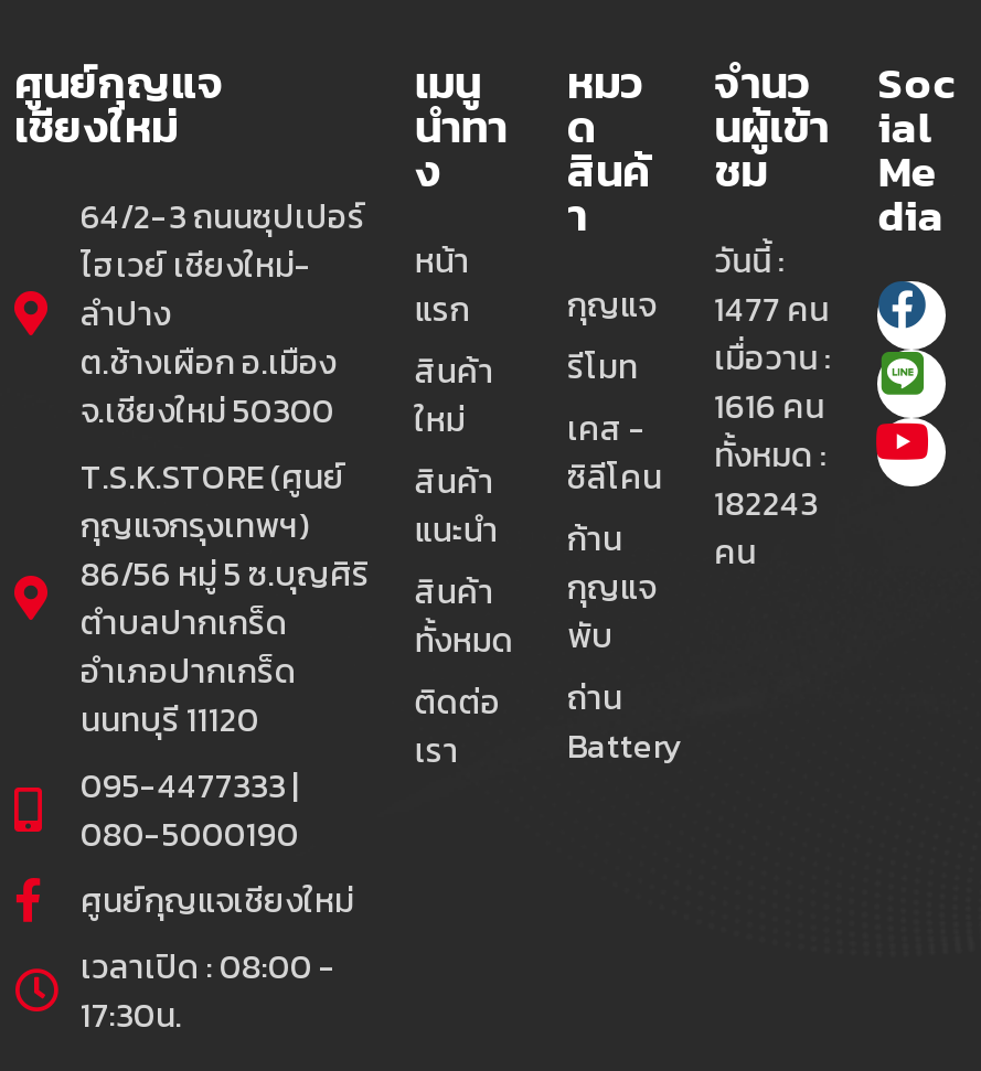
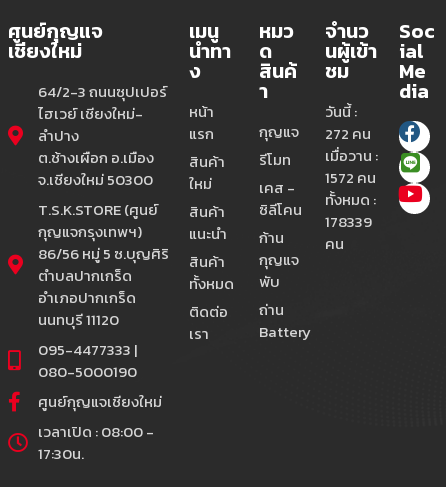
[414,280,829,335] แรก กุญแจ 1477 คน -> [189,120,371,145] แรก กุญแจ 272 คน
[567,382,825,454] เคส - 1616 คน -> [258,166,376,199] เคส - 1572 คน
[714,479,818,529] 182243 -> [325,210,372,233] 178339

